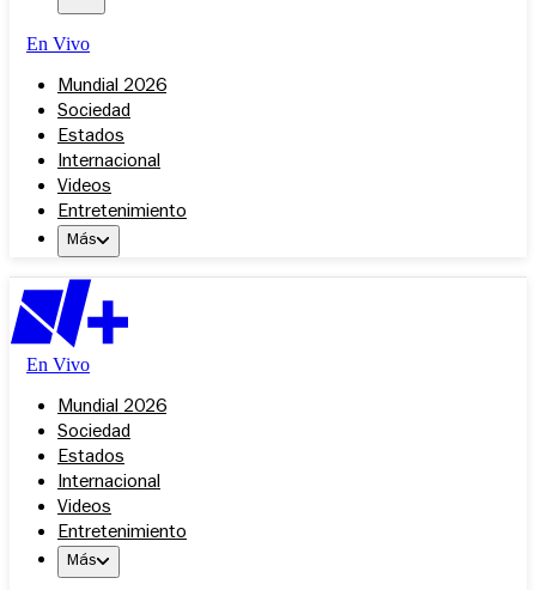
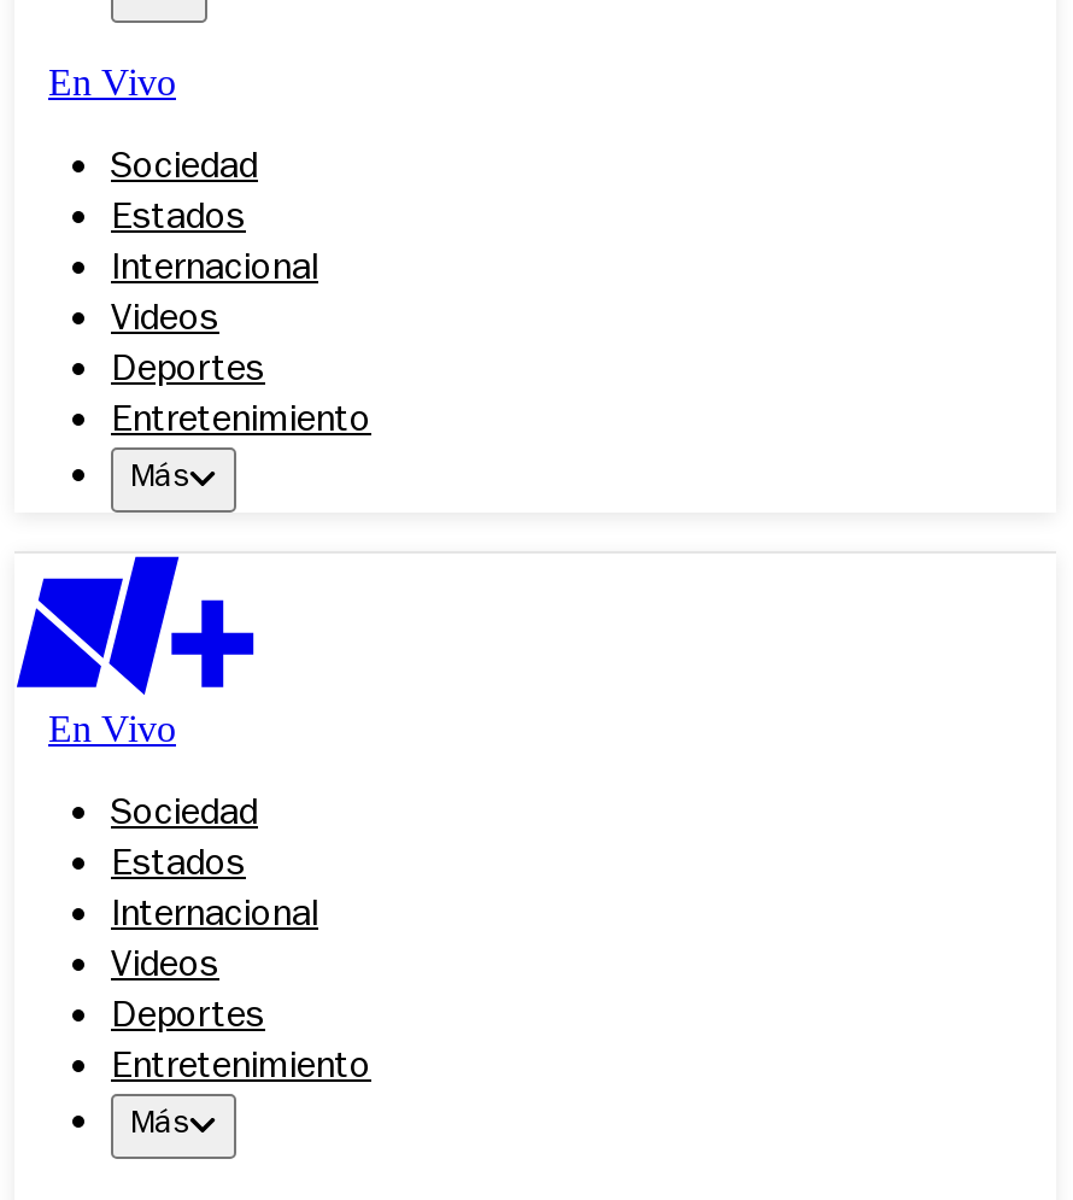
[57,78,166,97] Mundial 2026 -> none
moved [57,103,160,197] -> [111,151,318,341]: Sociedad | Estados | Internacional | Videos
none -> [111,353,265,392] Deportes
[57,399,166,418] Mundial 2026 -> none
moved [57,424,160,518] -> [111,797,318,988]: Sociedad | Estados | Internacional | Videos
none -> [111,1000,265,1038] Deportes

